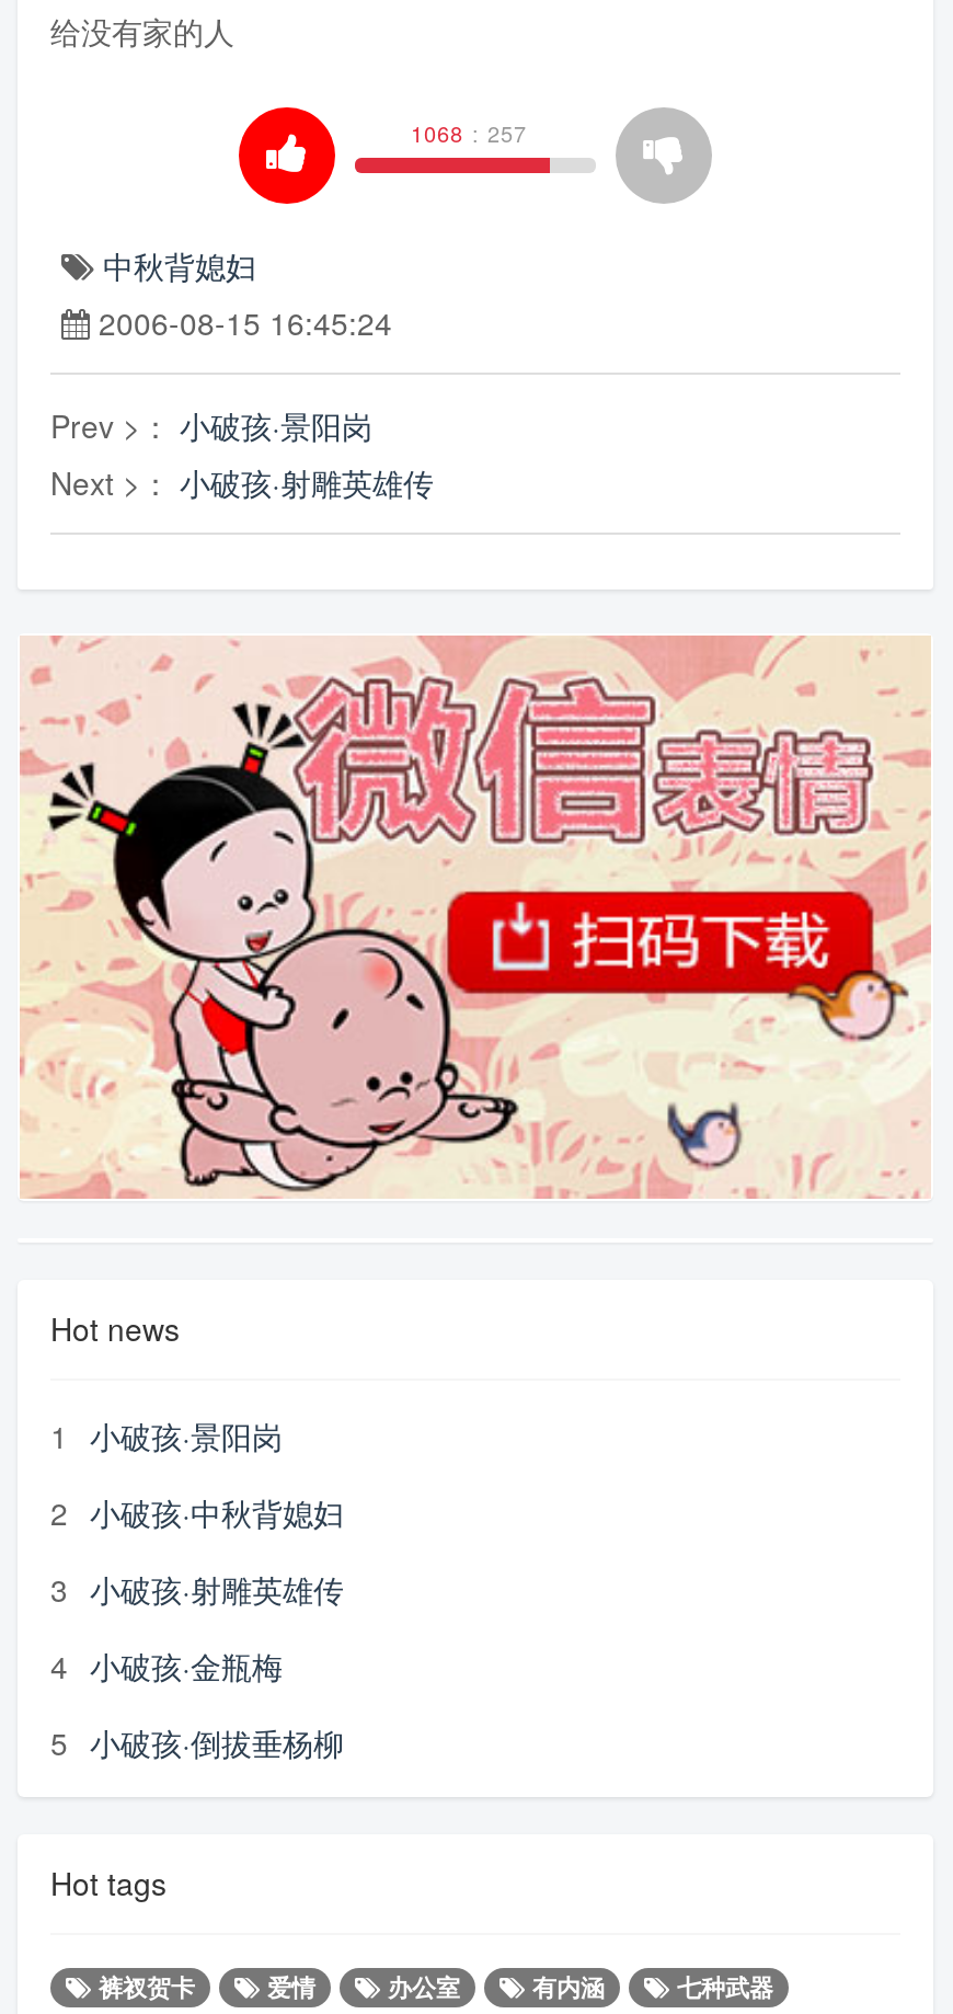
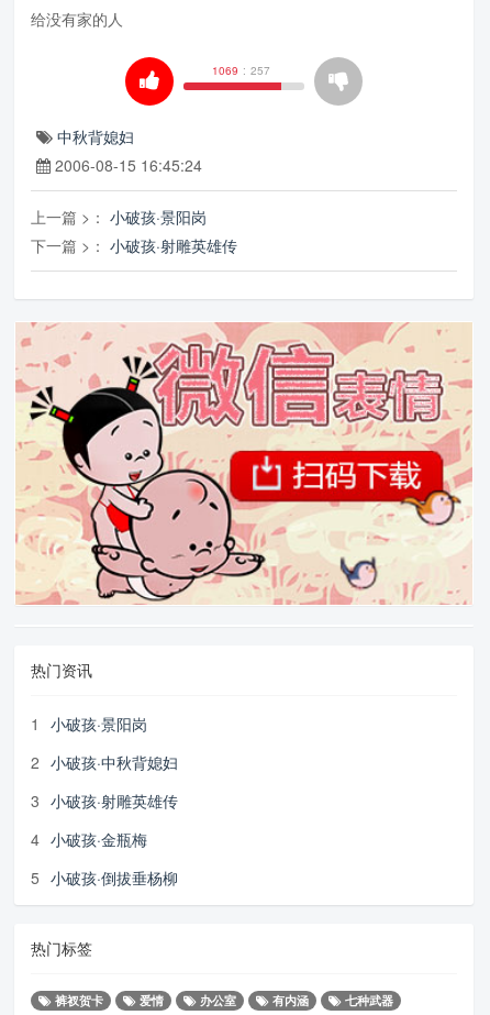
[411,117,527,148] 1068 : 257 -> [211,62,270,78] 1069 : 257
[50,404,434,504] Prev >： 小破孩·景阳岗 | Next >： 小破孩·射雕英雄传 -> [31,206,237,256] 上一篇 >： 小破孩·景阳岗 | 下一篇 >： 小破孩·射雕英雄传
[50,1306,180,1350] Hot news -> [31,658,92,680] 热门资讯
[50,1860,167,1904] Hot tags -> [31,937,92,959] 热门标签

